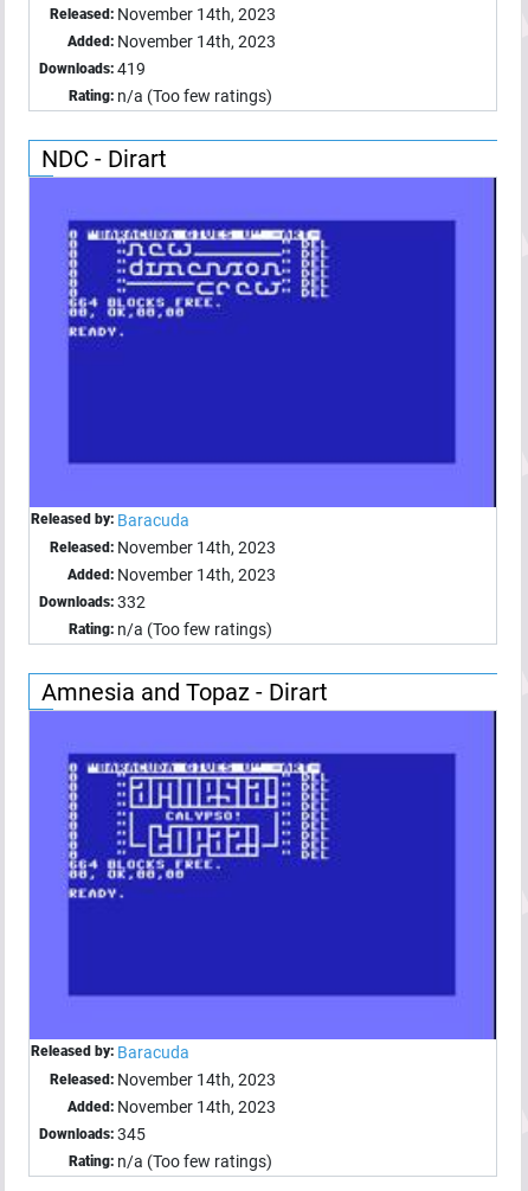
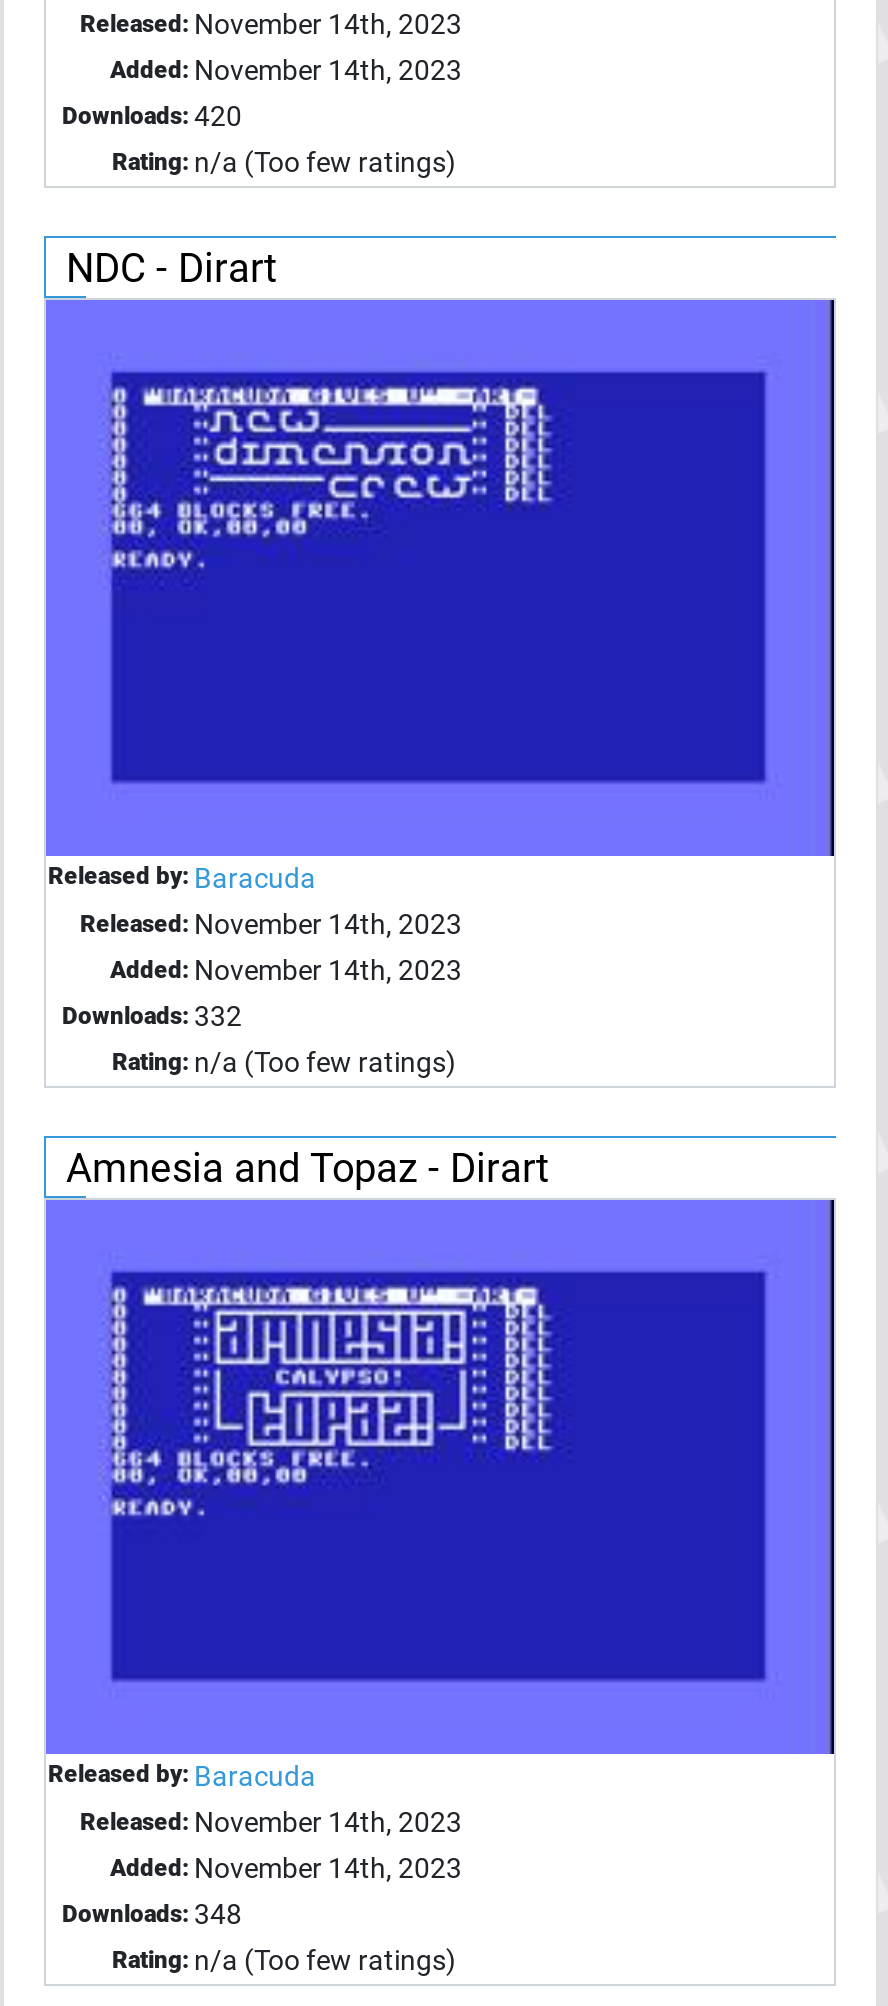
[39,59,146,78] Downloads: 419 -> [62,100,242,132] Downloads: 420
[39,1125,146,1144] Downloads: 345 -> [62,1898,242,1930] Downloads: 348

